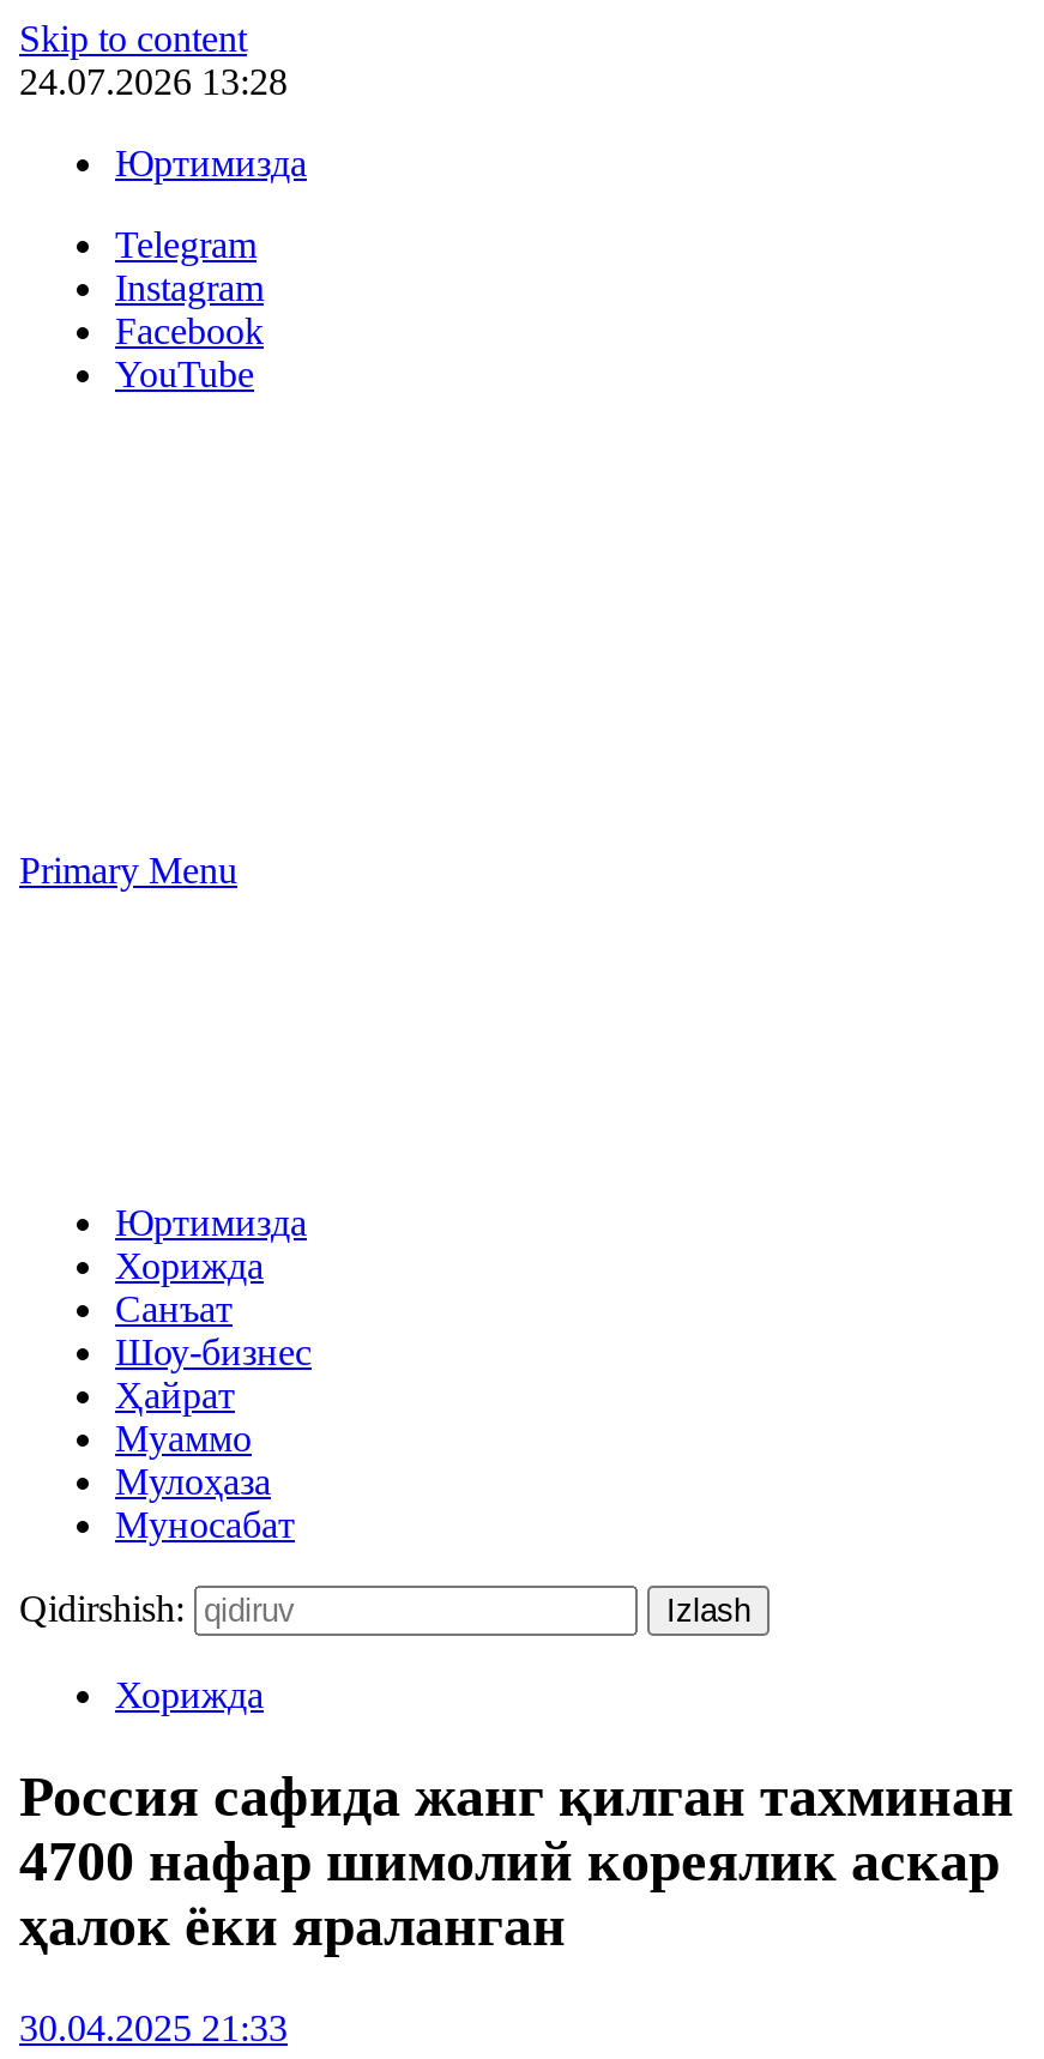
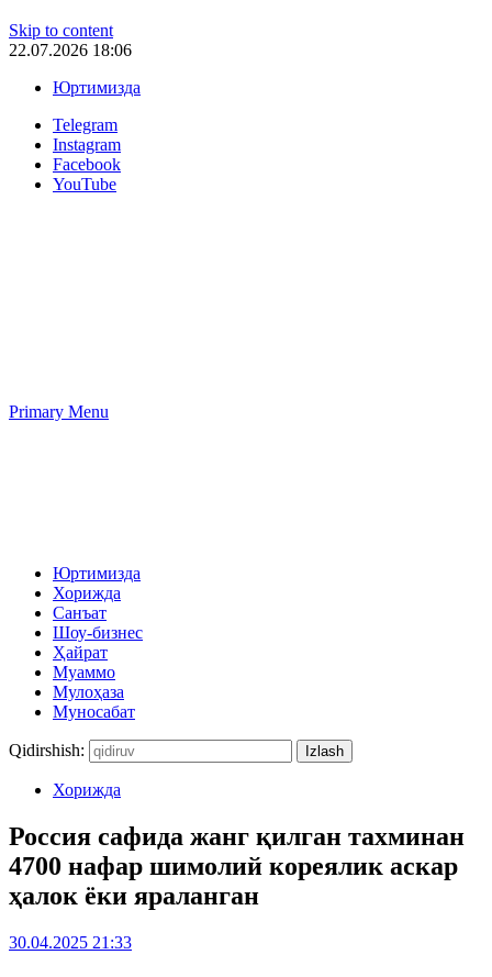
[19,61,288,102] 24.07.2026 13:28 -> [9,41,132,59] 22.07.2026 18:06

